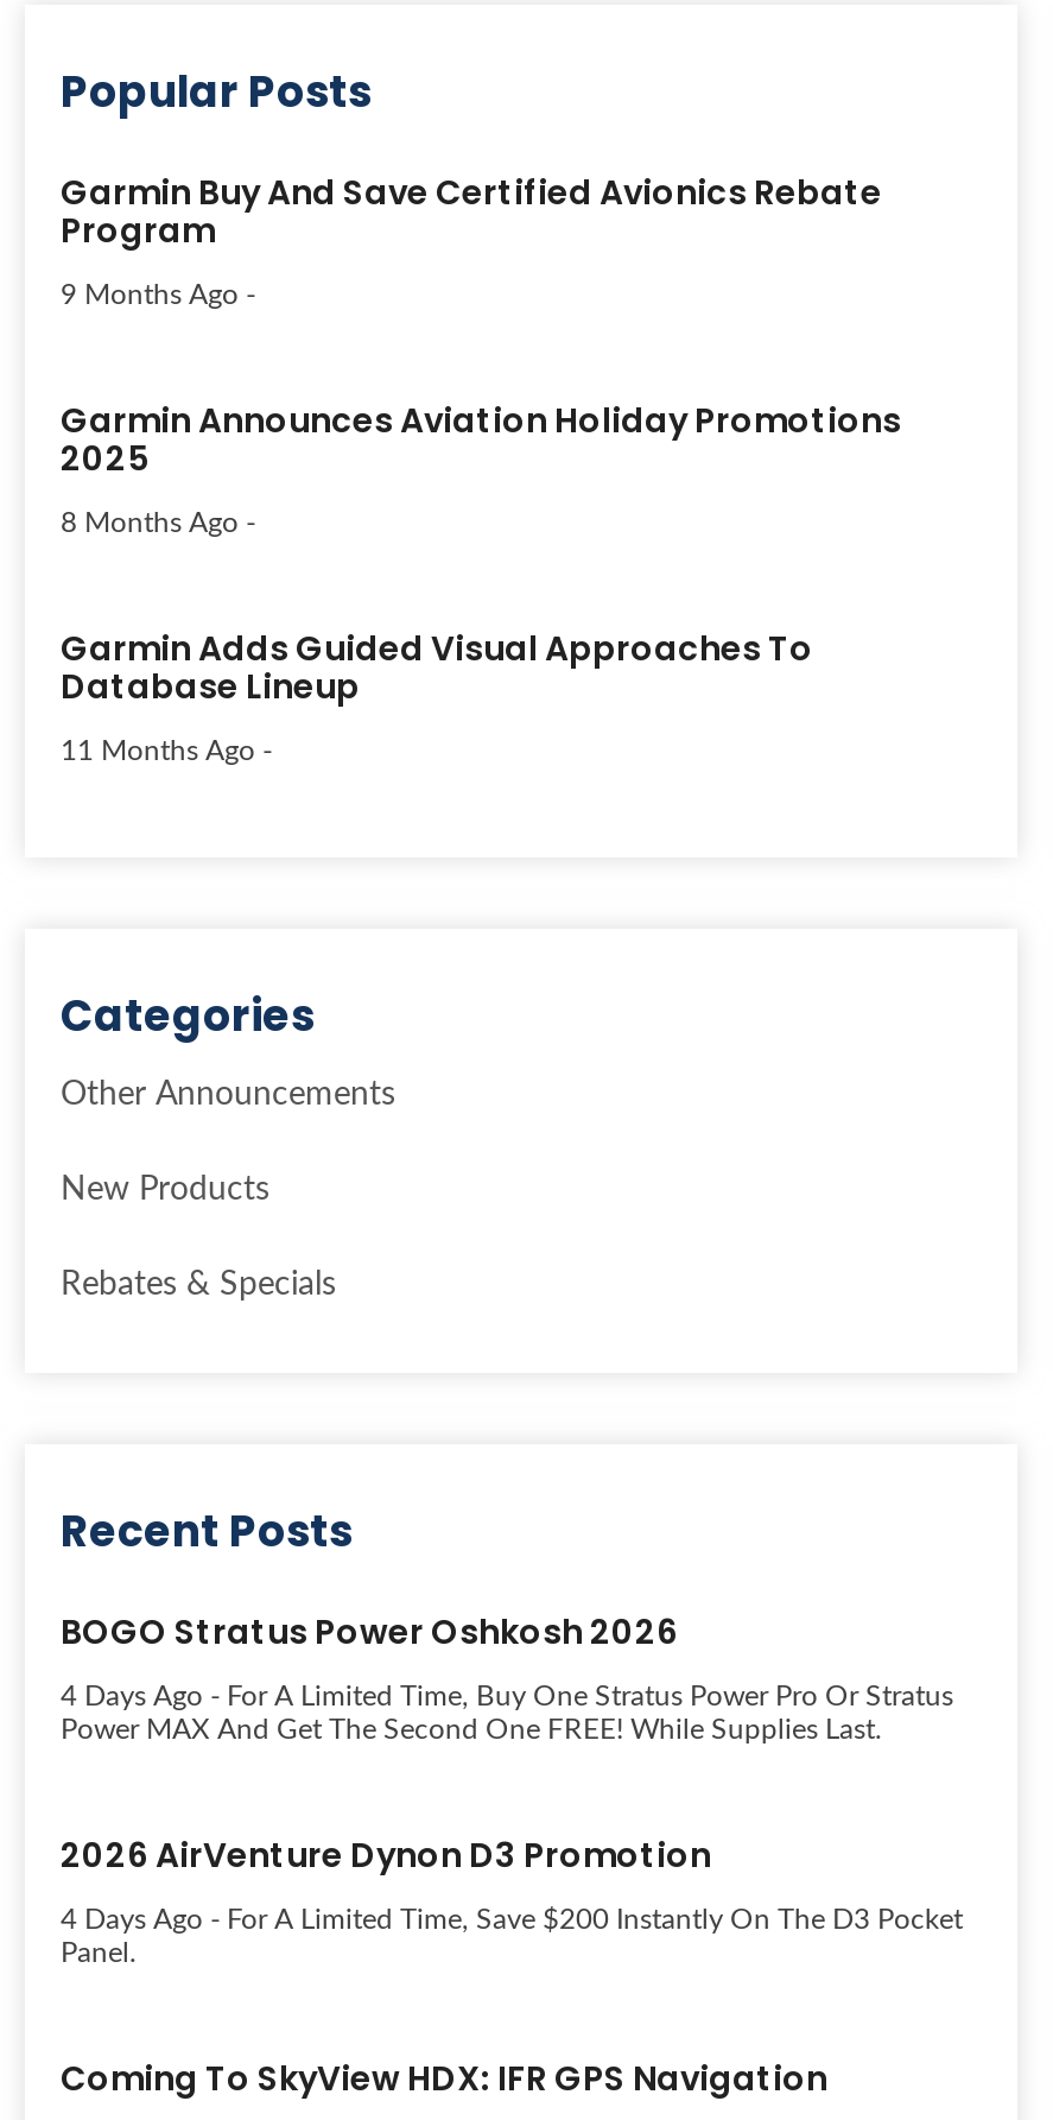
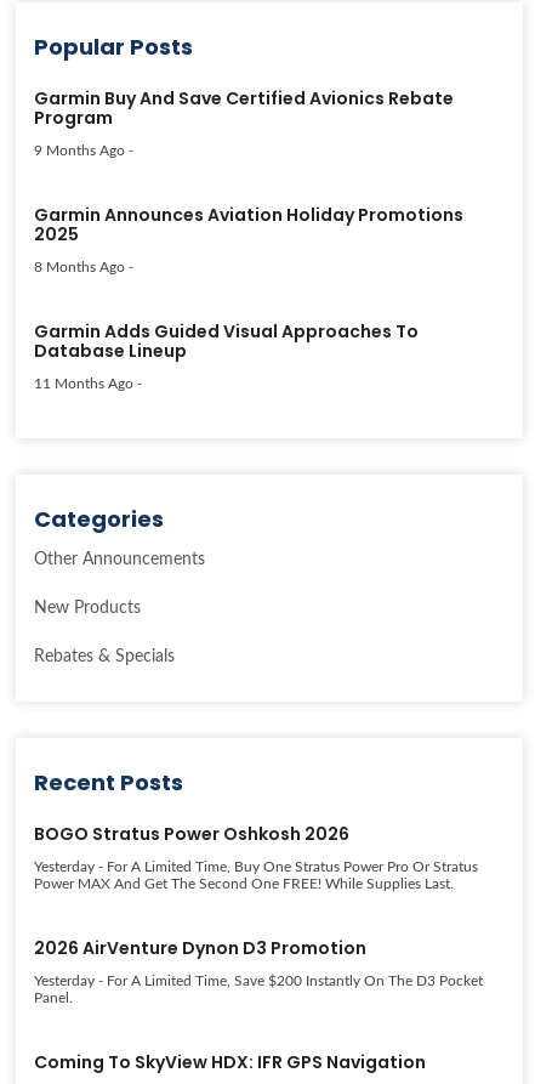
[61,1682,953,1710] 4 Days Ago - For A Limited Time, Buy One Stratus Power Pro Or Stratus -> [34,859,478,874] Yesterday - For A Limited Time, Buy One Stratus Power Pro Or Stratus
[61,1905,963,1934] 4 Days Ago - For A Limited Time, Save $200 Instantly On The D3 Pocket -> [34,974,483,988] Yesterday - For A Limited Time, Save $200 Instantly On The D3 Pocket

